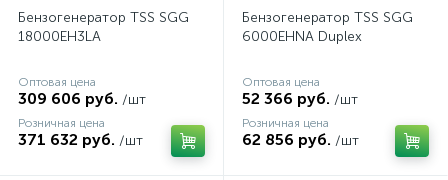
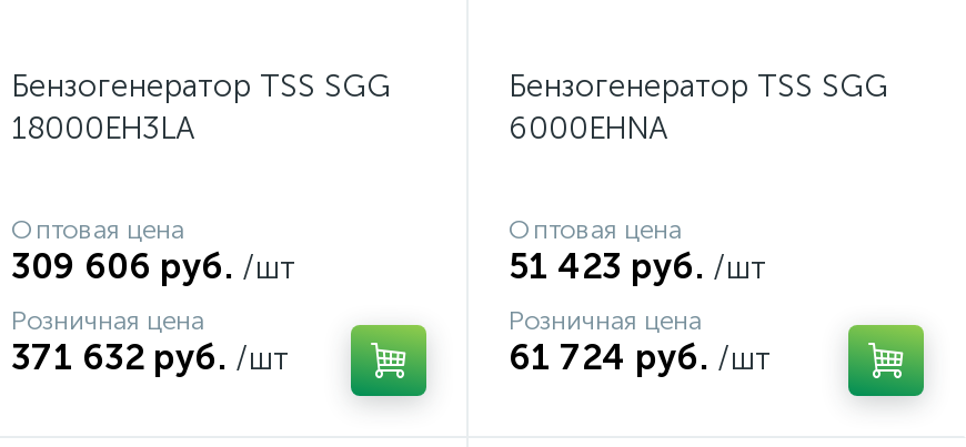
[242,28,362,45] 6000EHNA Duplex -> [509,110,668,148] 6000EHNA
[242,89,358,108] 52 366 руб. /шт -> [509,245,766,287] 51 423 руб. /шт
[242,130,359,149] 62 856 руб. /шт -> [509,336,771,378] 61 724 руб. /шт

